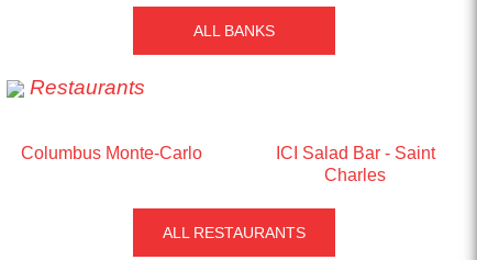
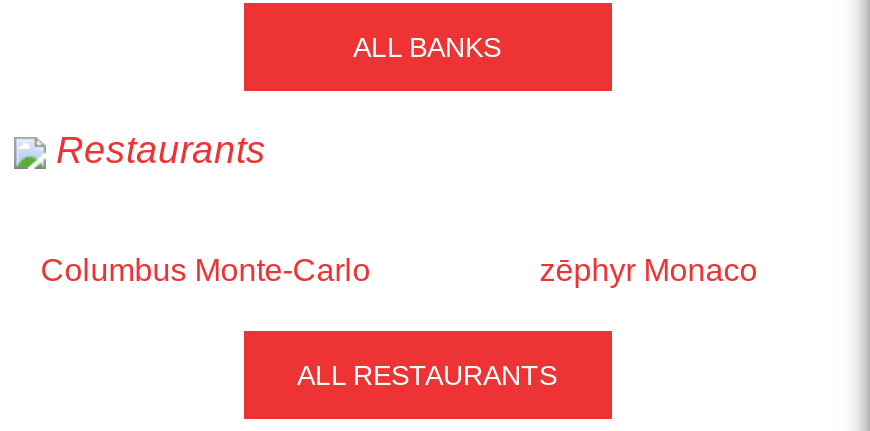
[276,144,435,184] ICI Salad Bar - Saint | Charles -> [540,253,758,287] zēphyr Monaco

